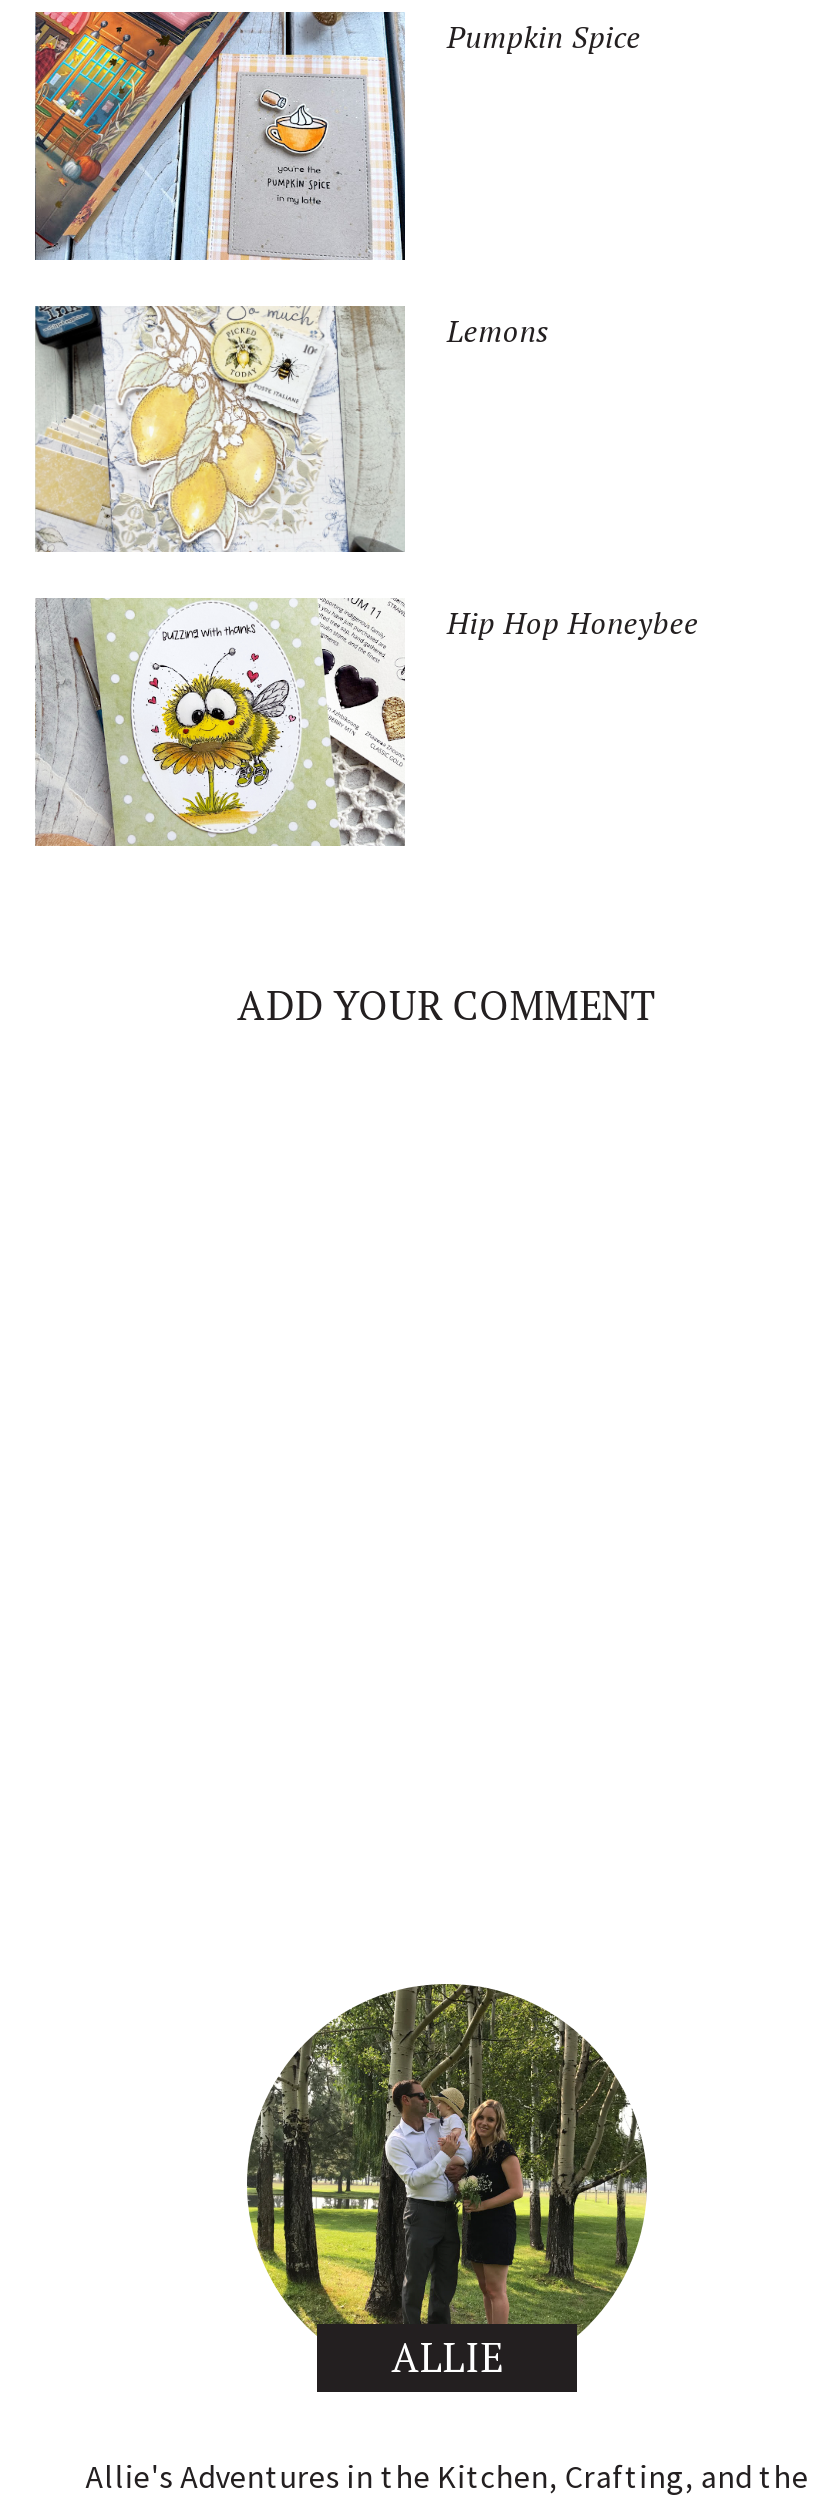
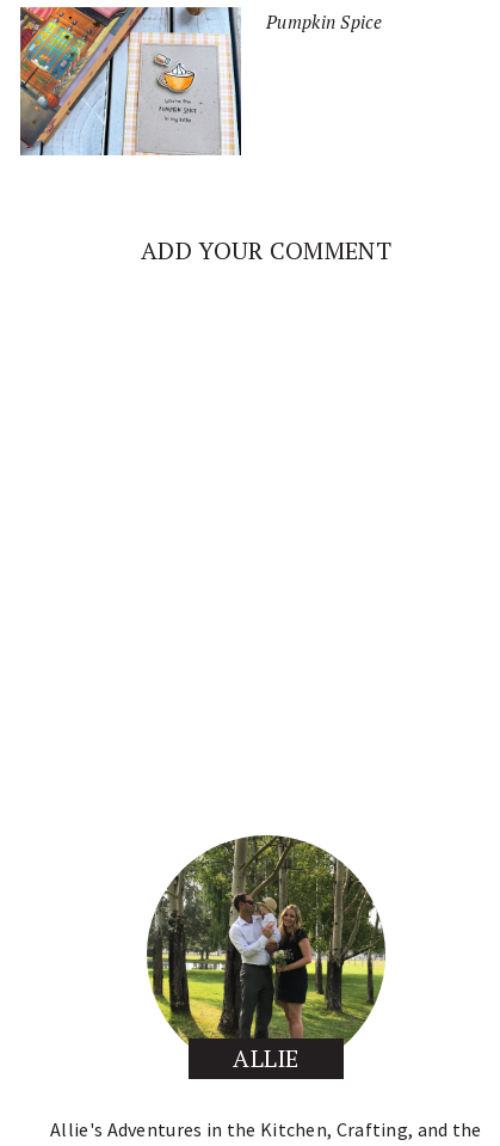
[33,303,549,555] [image] | Lemons -> none
[35,597,699,847] [image] | Hip Hop Honeybee -> none

